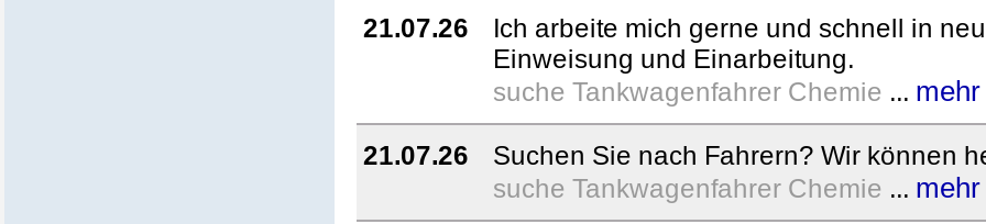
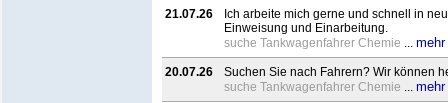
[363,141,469,172] 21.07.26 -> [165,65,213,79] 20.07.26

